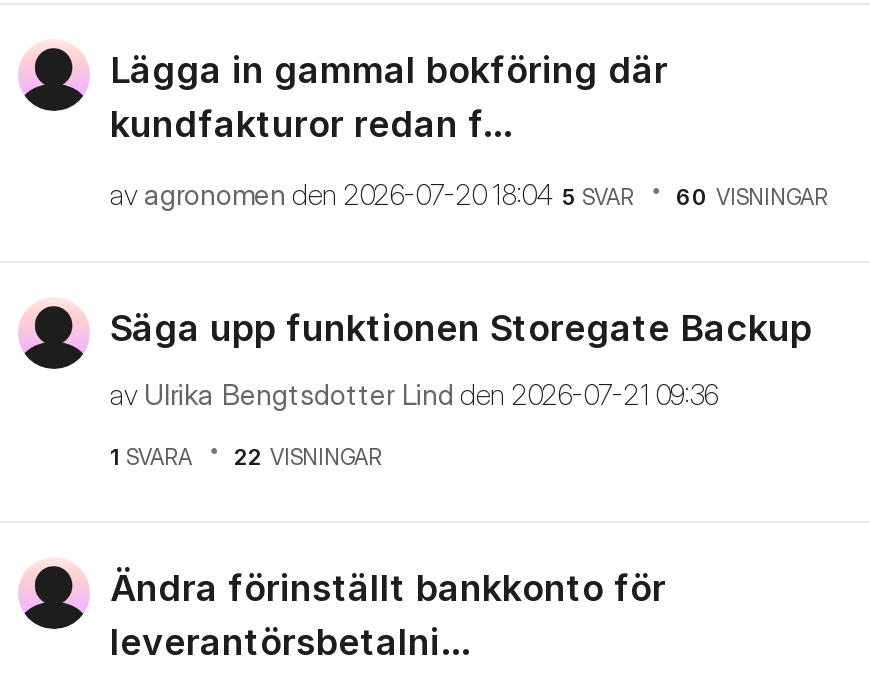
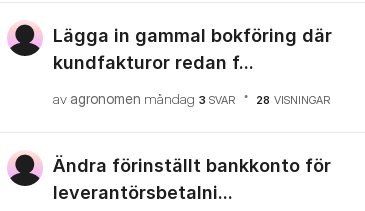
[110,177,828,470] av agronomen den 2026-07-20 18:04 5 SVAR | 60 VISNINGAR | Säga upp funktionen Storegate Backup | av Ulrika Bengtsdotter Lind den 2026-07-21 09:36 | 1 SVARA | 22 VISNINGAR -> [53,89,330,106] av agronomen måndag 3 SVAR | 28 VISNINGAR

